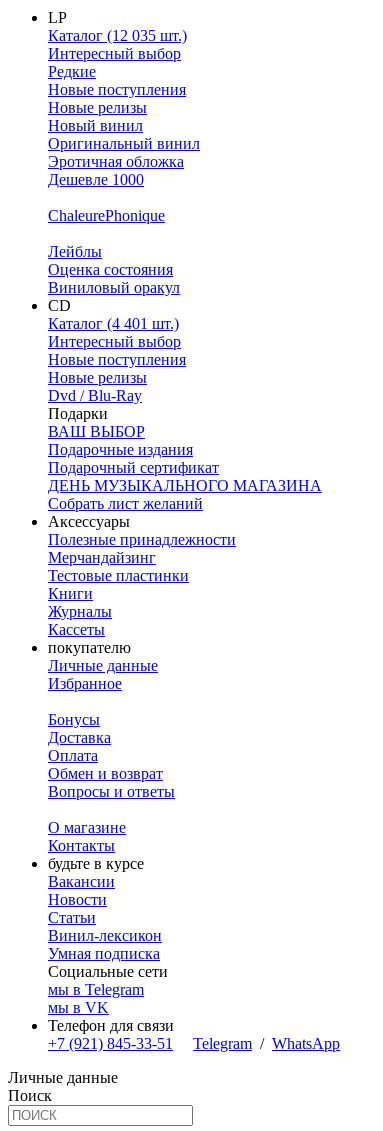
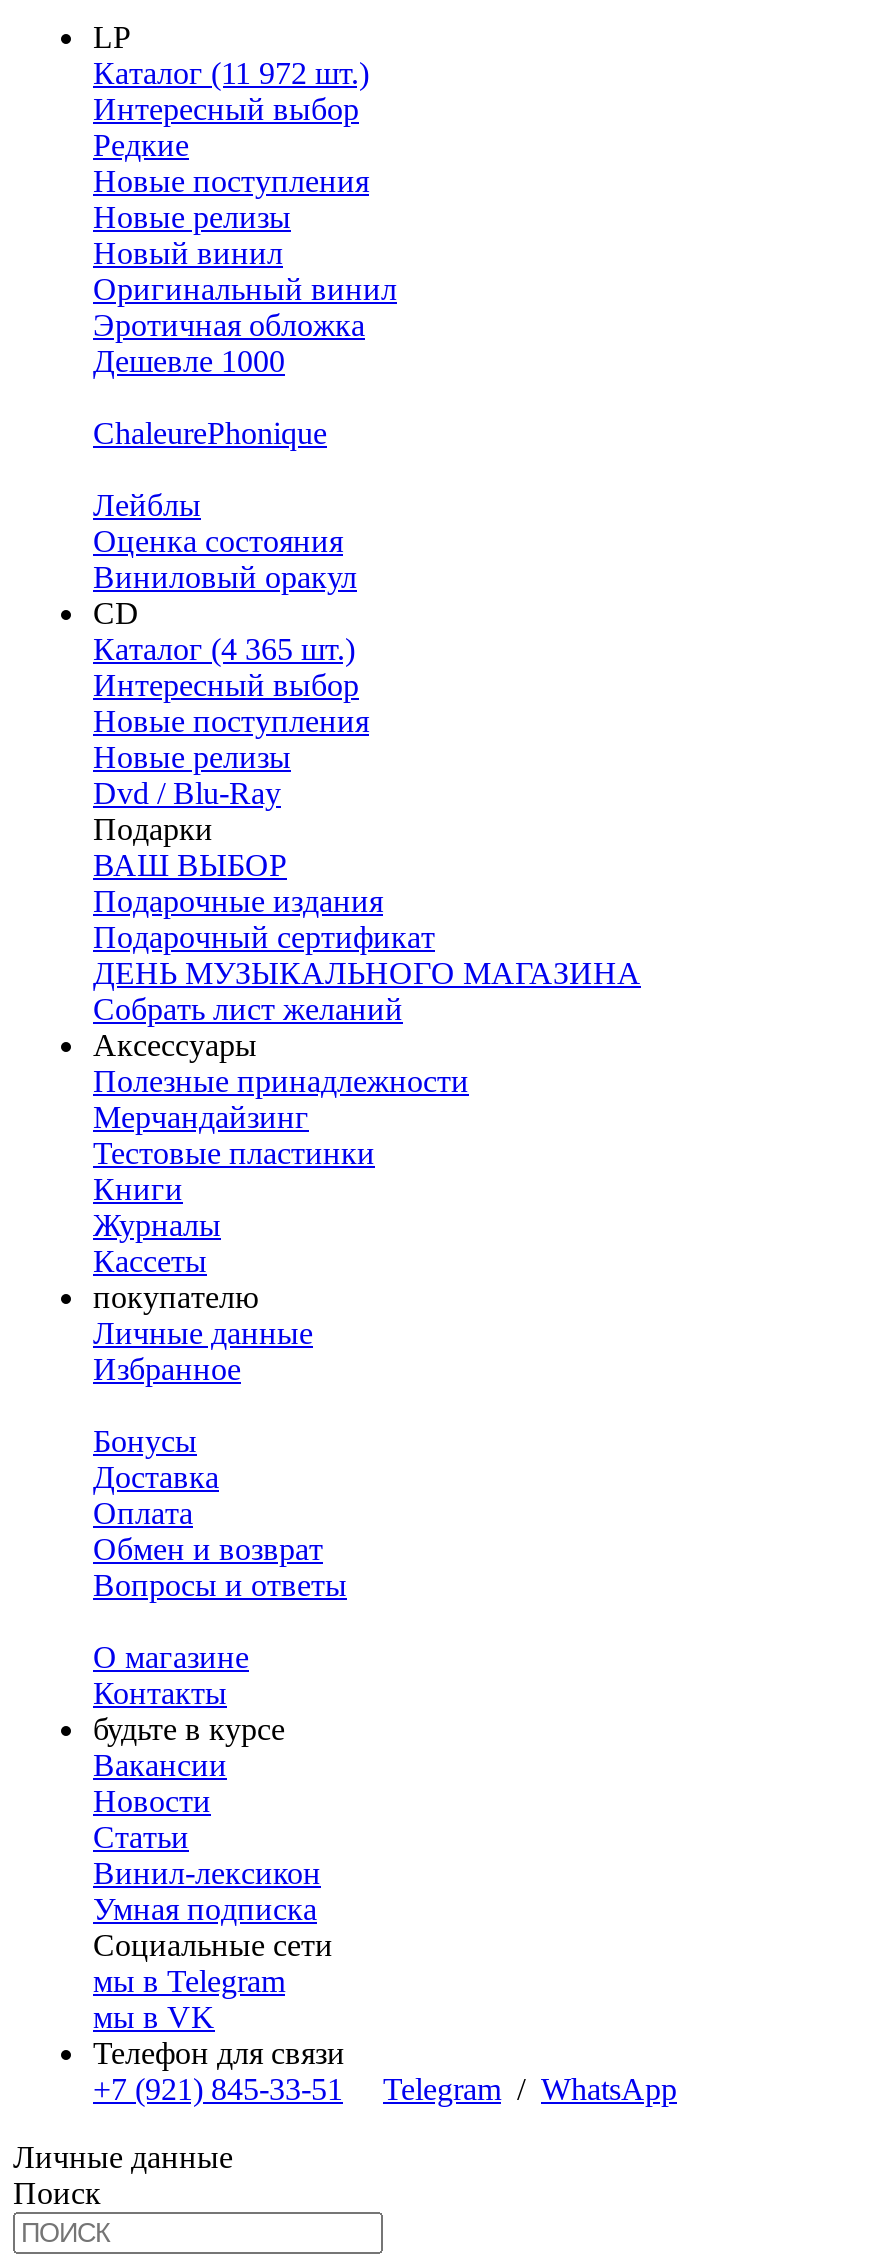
[48,27,187,44] Каталог (12 035 шт.) -> [93,57,369,91] Каталог (11 972 шт.)
[48,315,179,332] Каталог (4 401 шт.) -> [93,633,355,667] Каталог (4 365 шт.)

